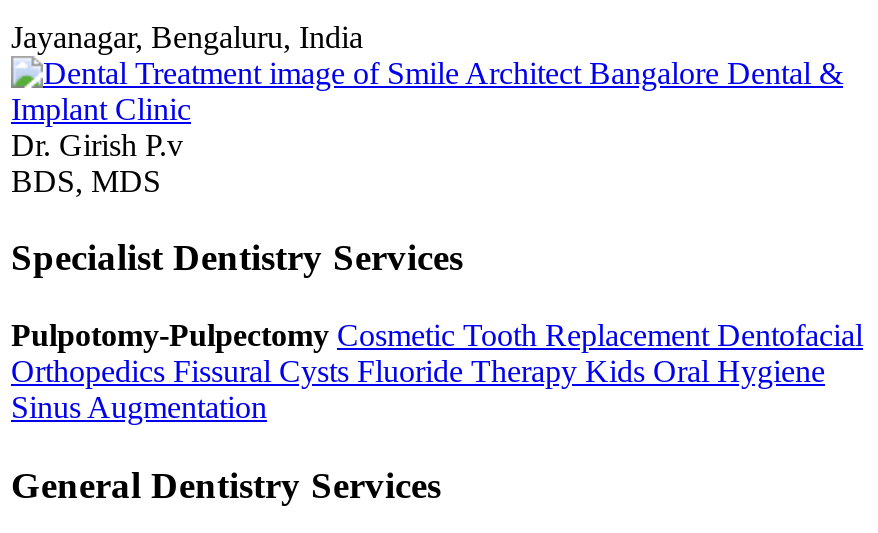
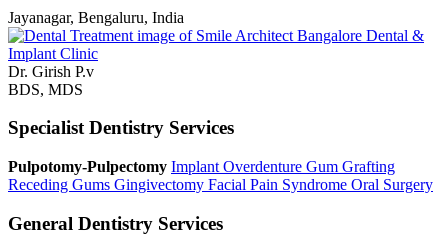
[11,318,863,424] Pulpotomy-Pulpectomy Cosmetic Tooth Replacement Dentofacial | Orthopedics Fissural Cysts Fluoride TherapyKids Oral Hygiene | Sinus Augmentation -> [8,158,433,193] Pulpotomy-Pulpectomy Implant Overdenture Gum Grafting | Receding Gums Gingivectomy Facial Pain Syndrome Oral Surgery

